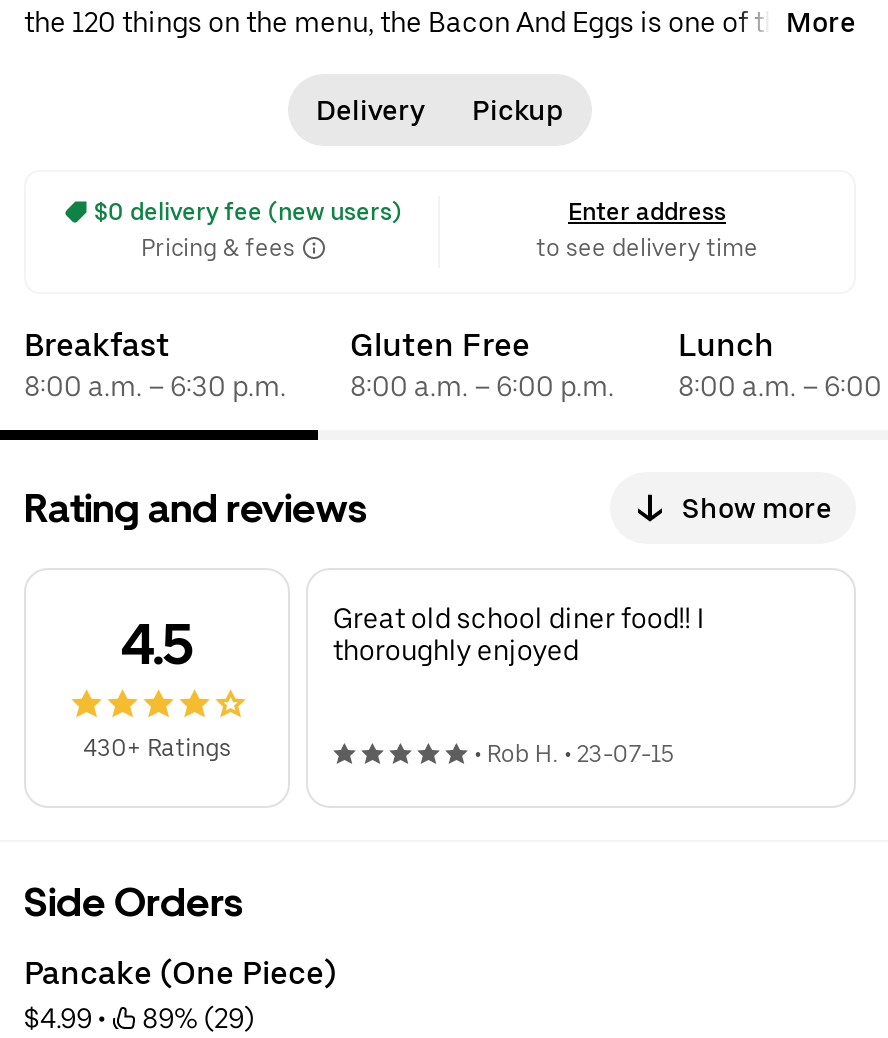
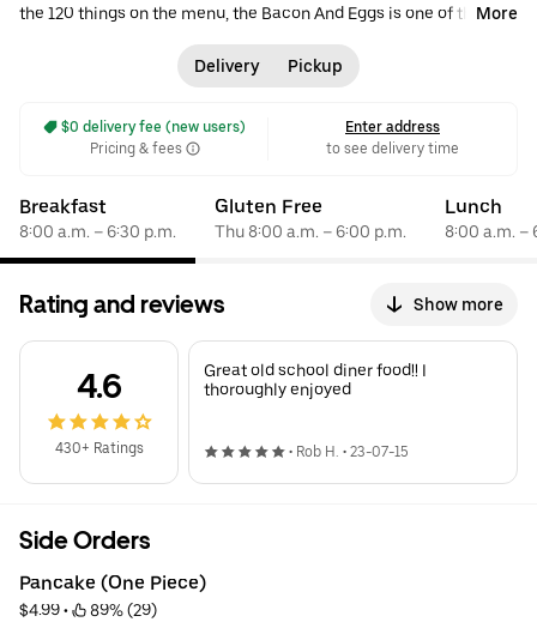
[350,370,614,402] 8:00 a.m. – 6:00 p.m. -> [215,221,406,241] Thu 8:00 a.m. – 6:00 p.m.
[120,610,194,678] 4.5 -> [76,365,122,406] 4.6

